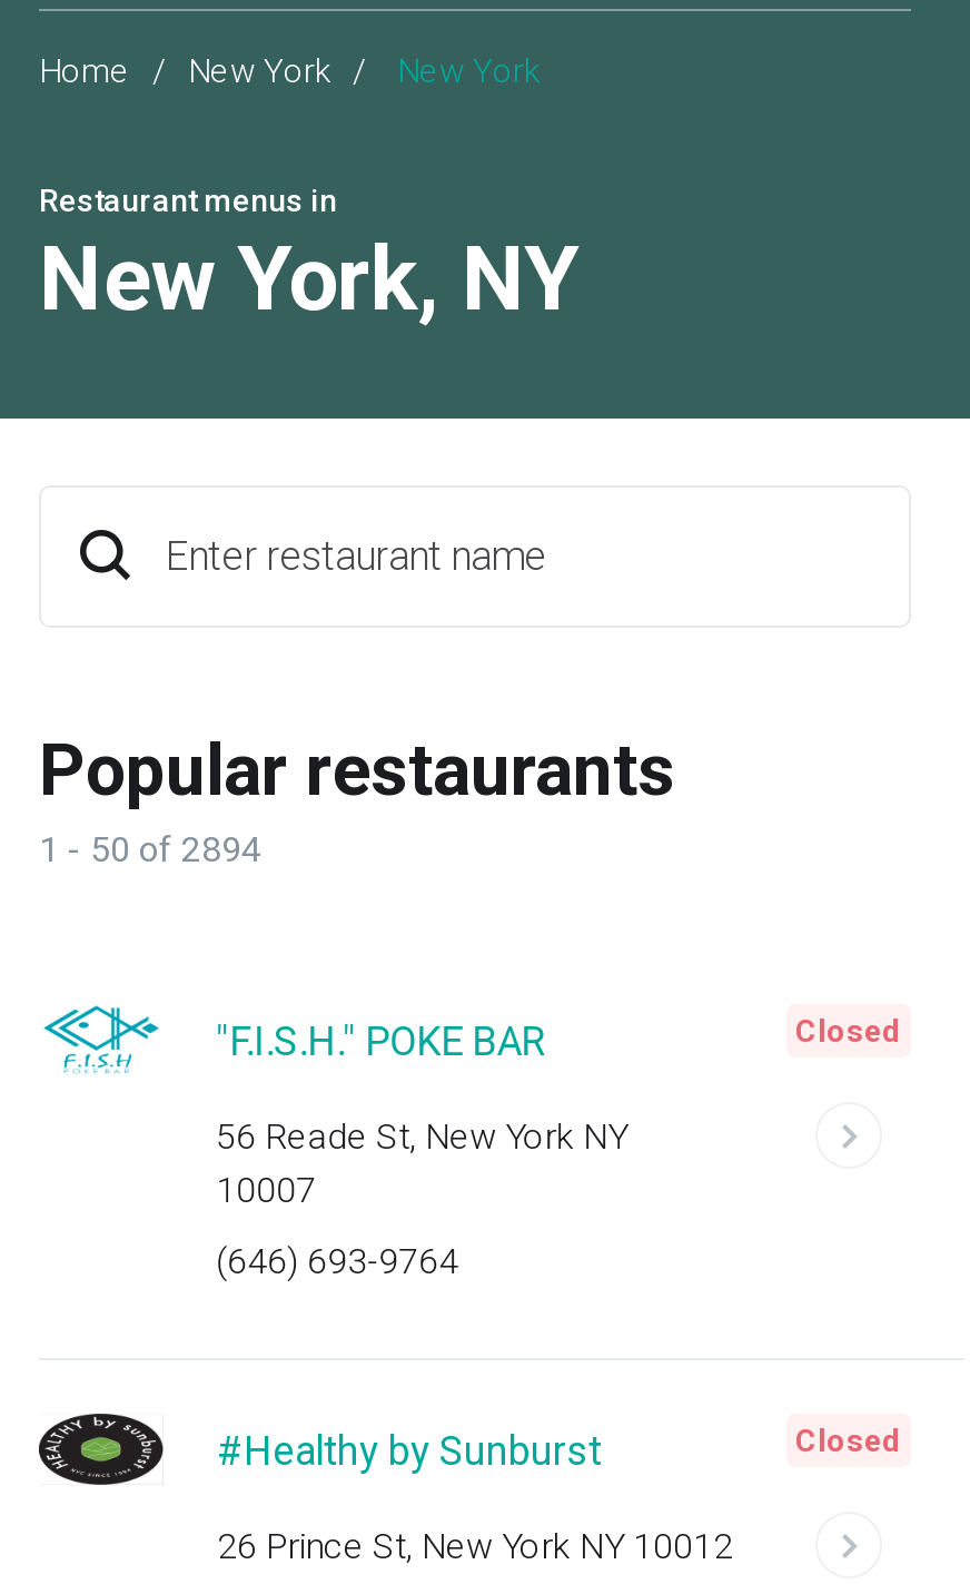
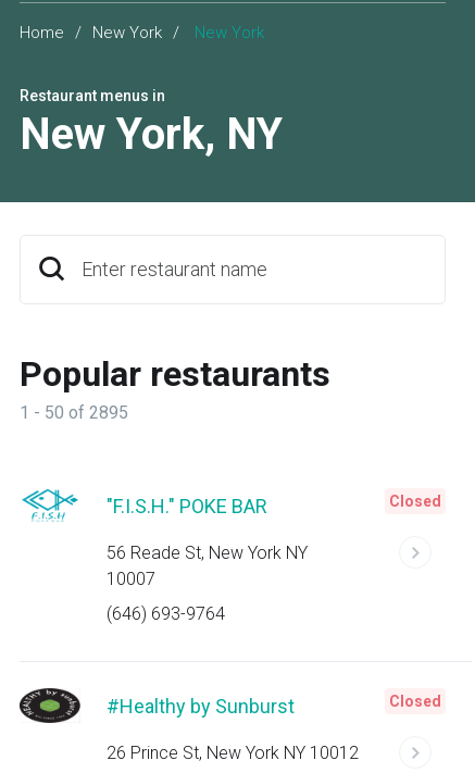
[39,828,261,870] 1 - 50 of 2894 -> [20,402,128,423] 1 - 50 of 2895

